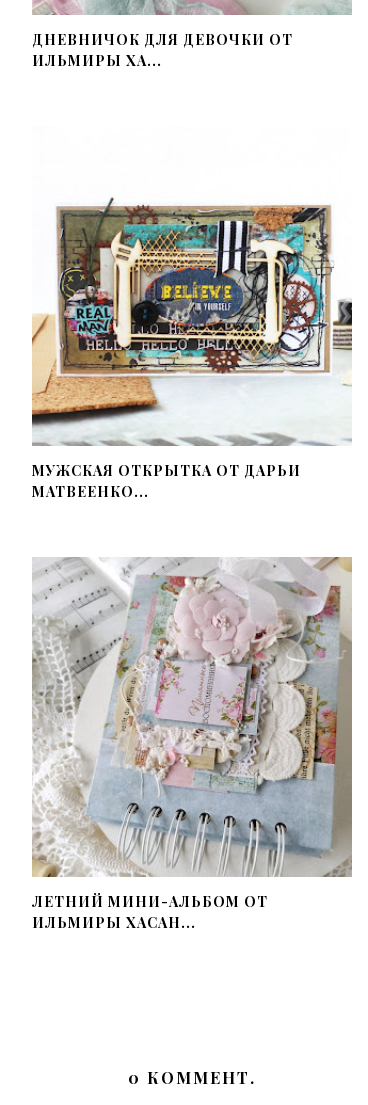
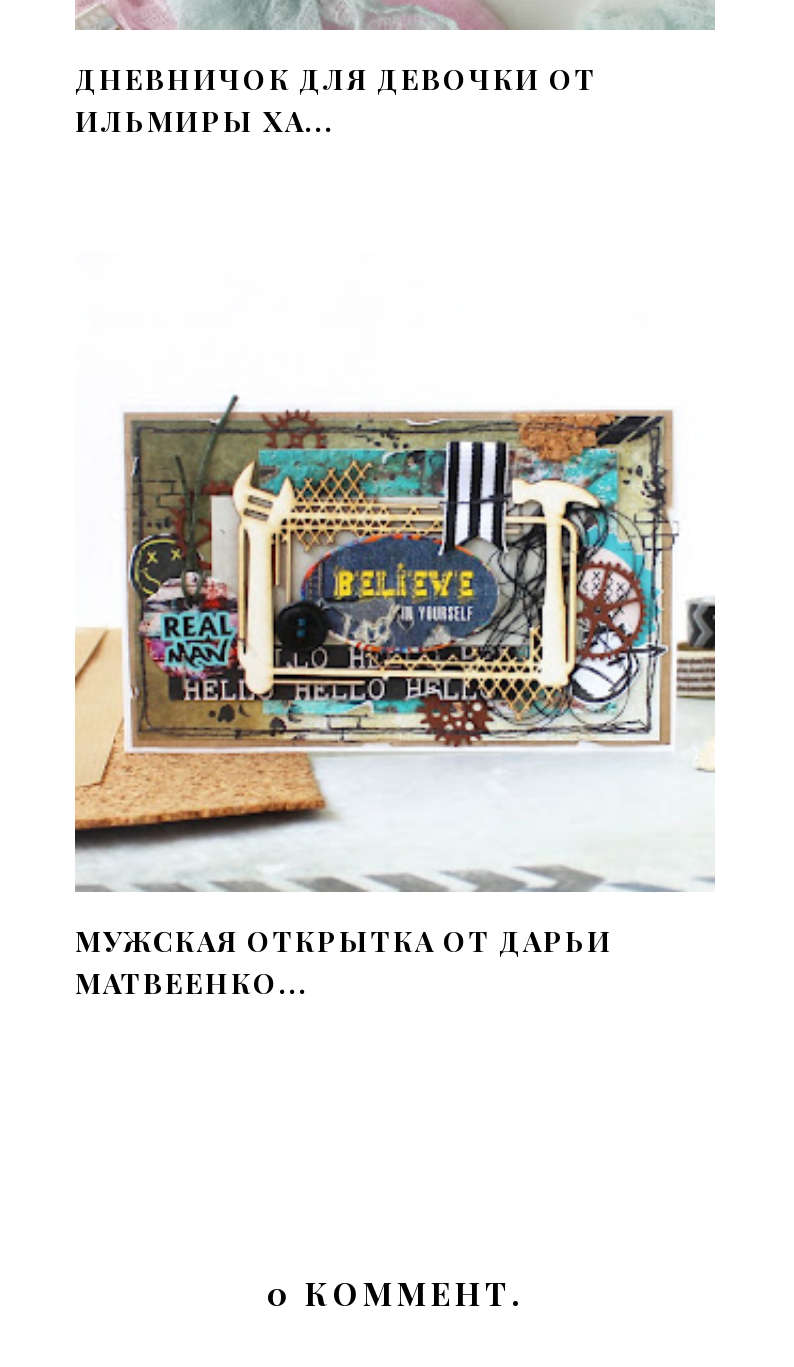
[31,556,353,932] [image] | ЛЕТНИЙ МИНИ-АЛЬБОМ ОТ | ИЛЬМИРЫ ХАСАН... -> none

